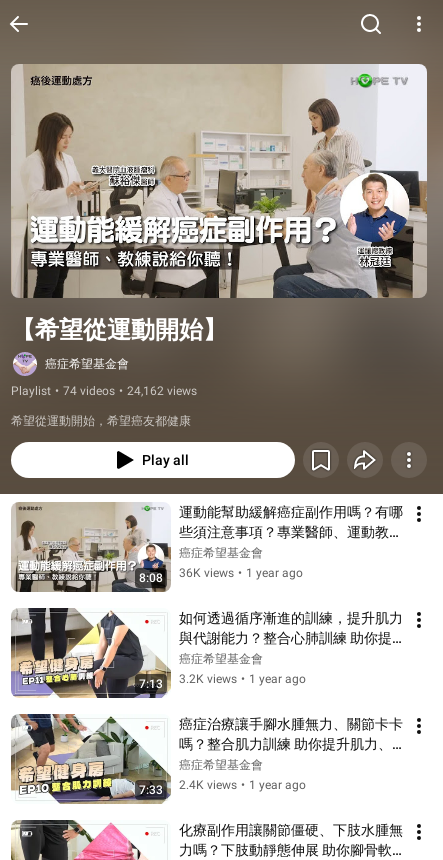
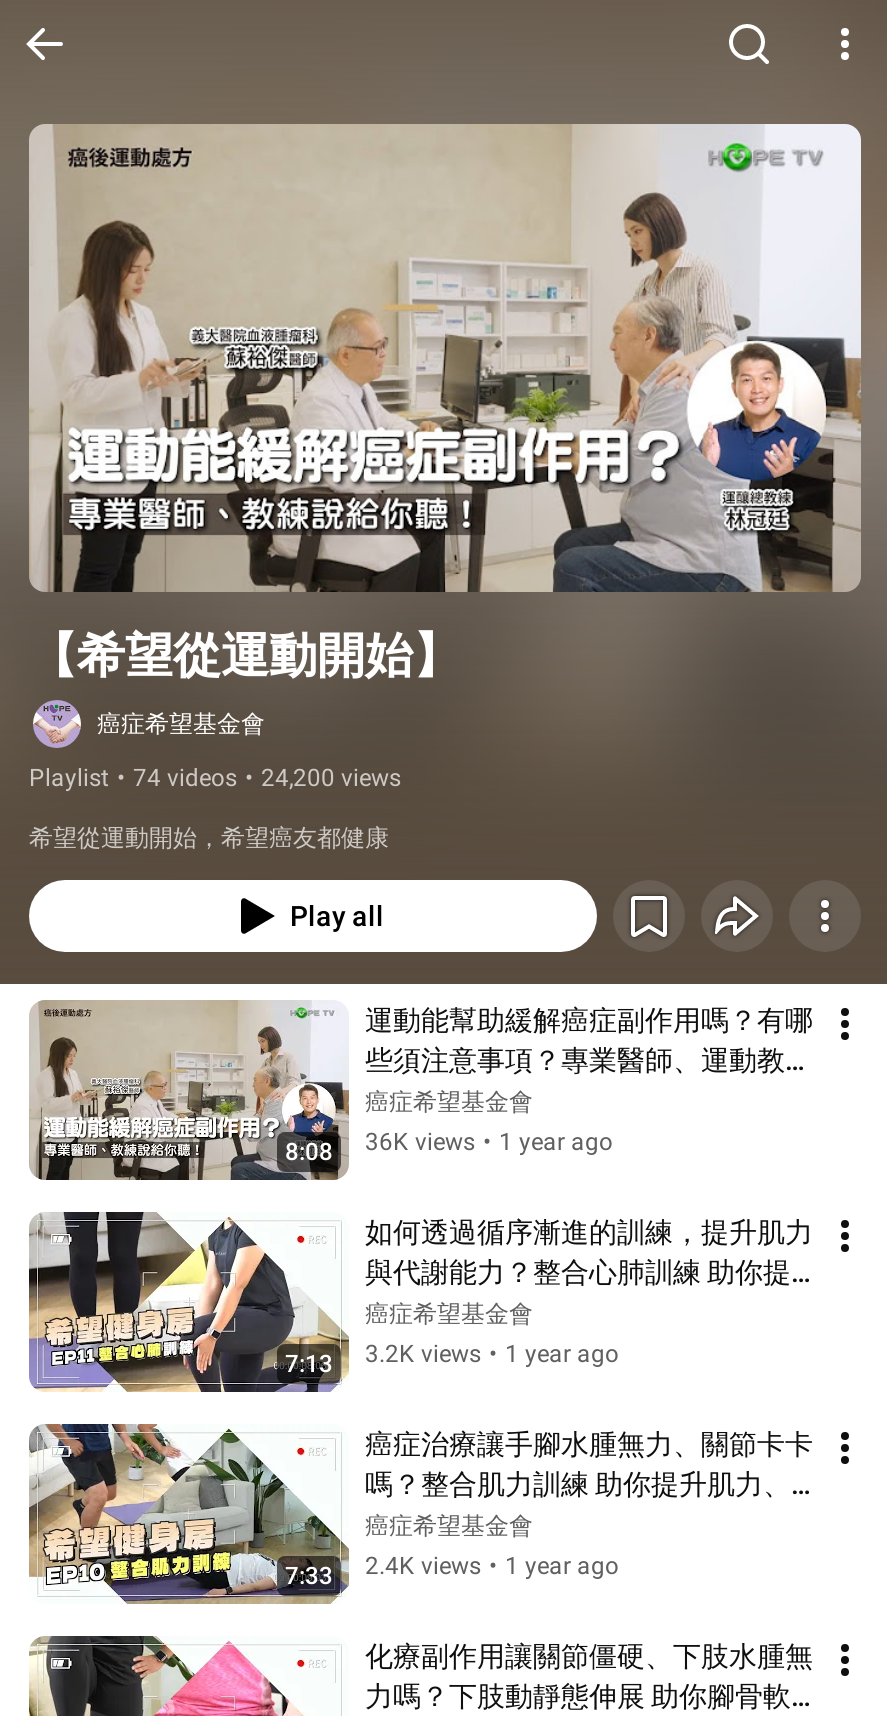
[11,384,197,398] Playlist • 74 videos • 24,162 views -> [29,764,401,792] Playlist • 74 videos • 24,200 views

